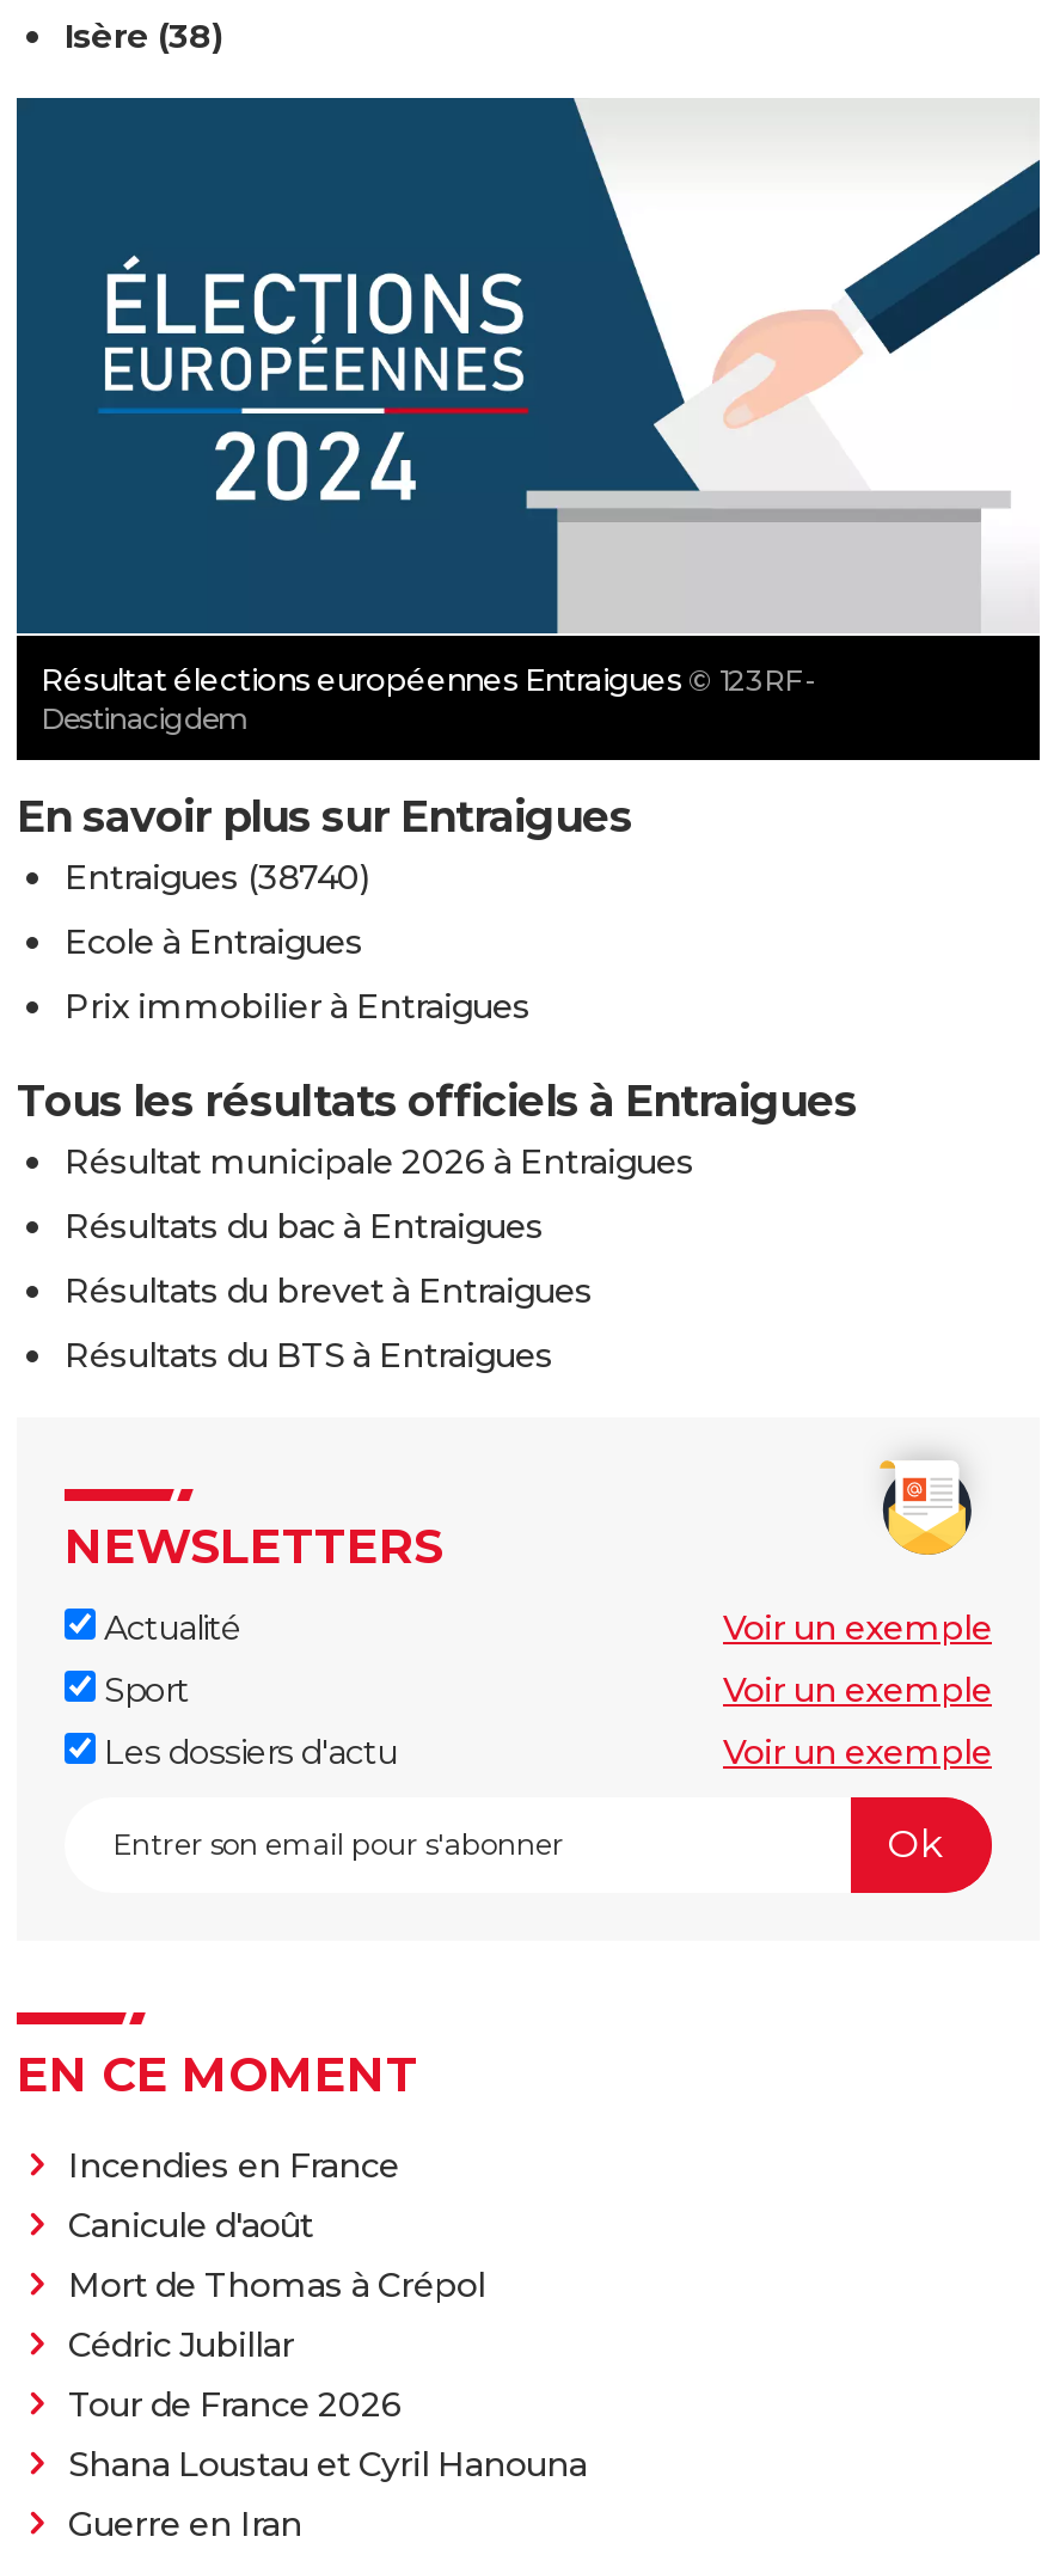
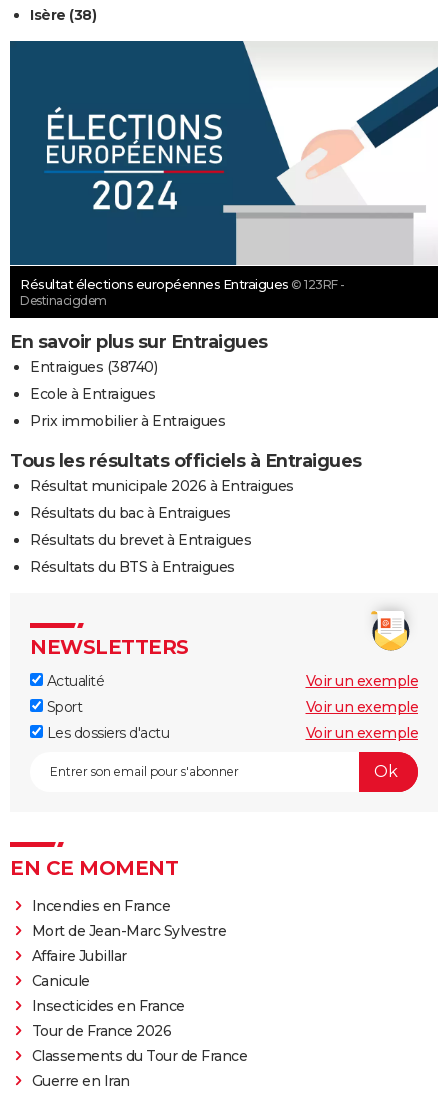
[68,2203,485,2366] Canicule d'août | Mort de Thomas à Crépol | Cédric Jubillar -> [31,922,226,1015] Mort de Jean-Marc Sylvestre | Affaire Jubillar | Canicule | Insecticides en France
[68,2442,587,2485] Shana Loustau et Cyril Hanouna -> [31,1047,247,1065] Classements du Tour de France

